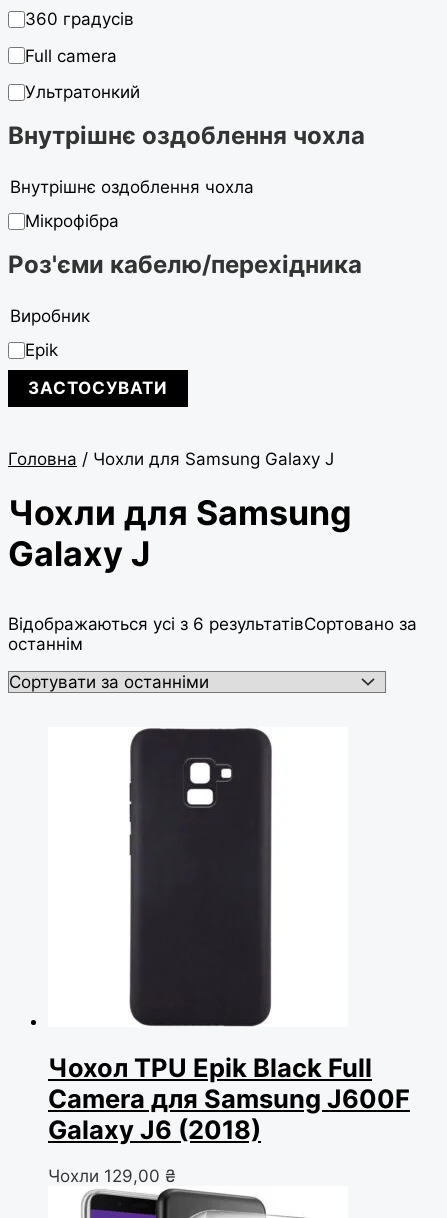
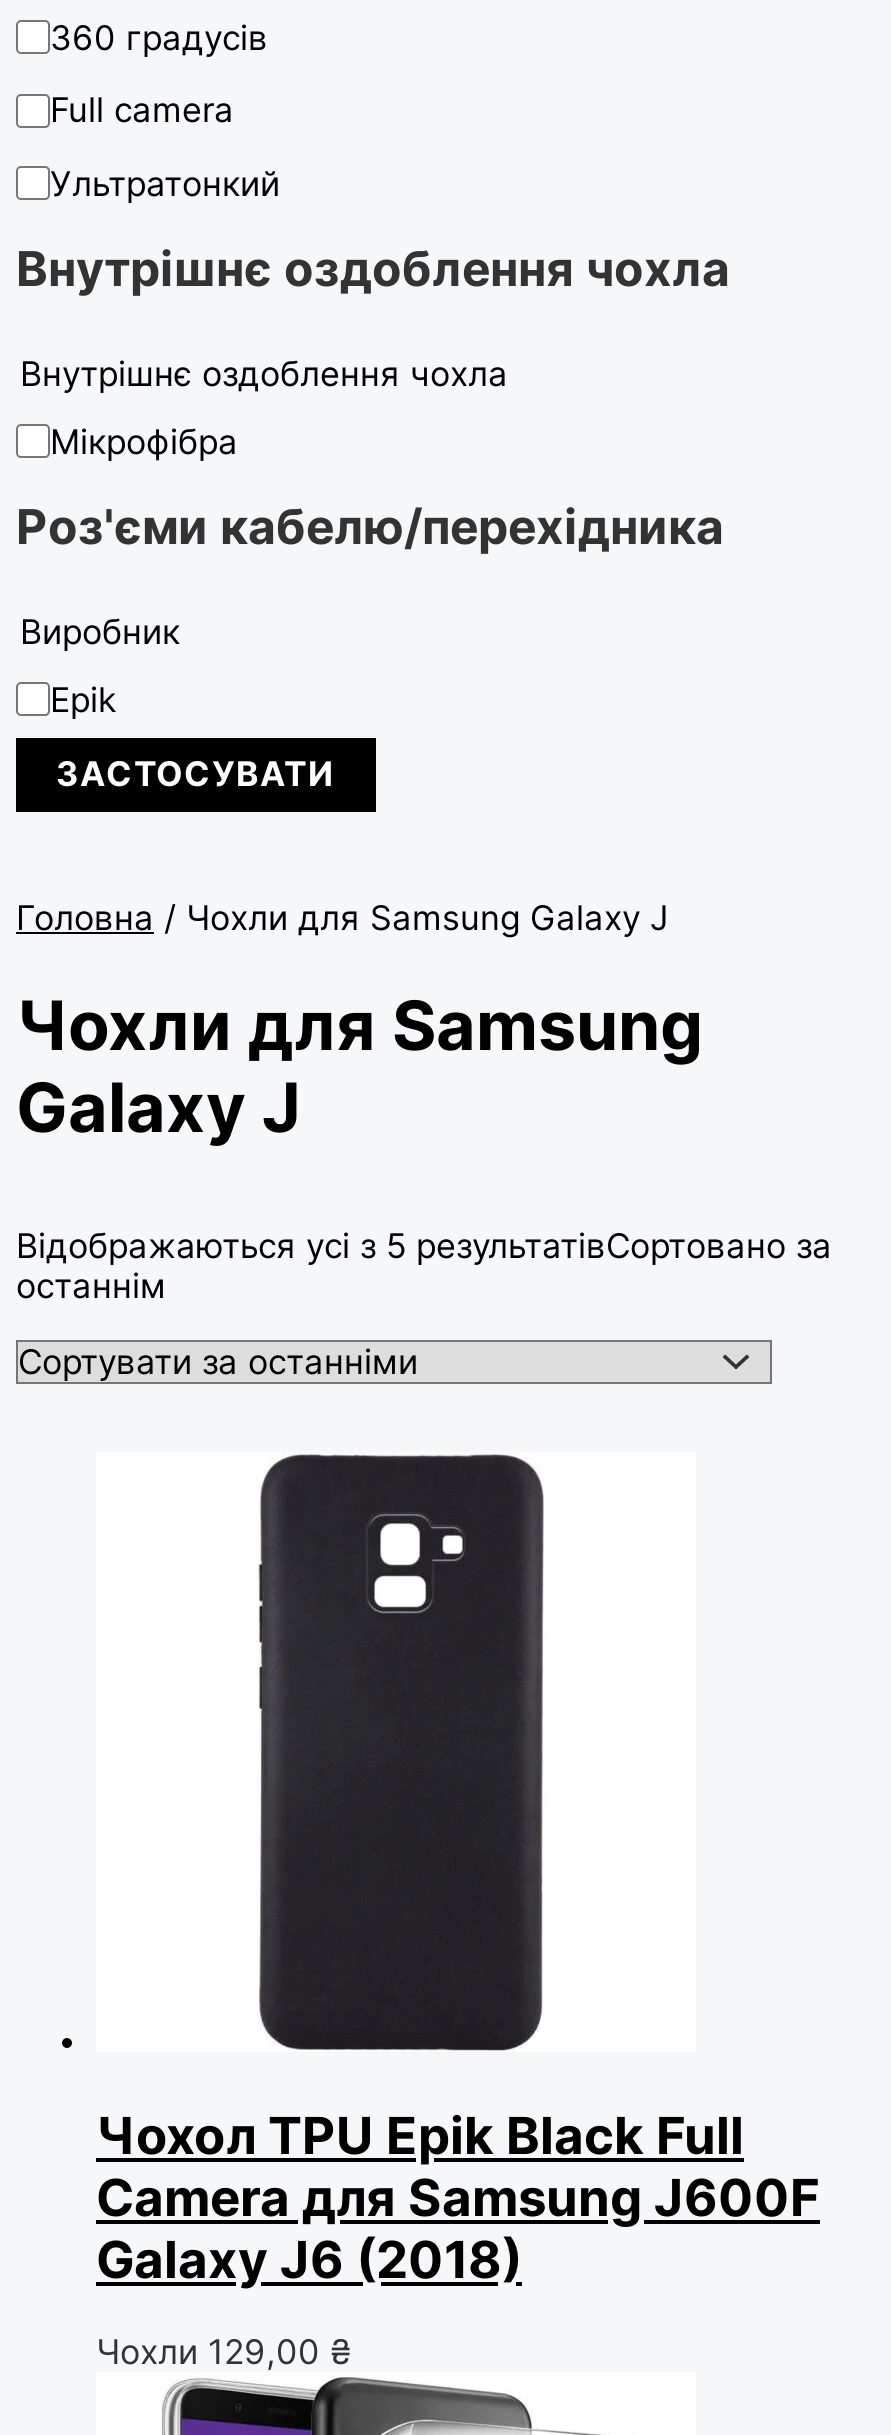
[8,614,417,634] Відображаються усі з 6 результатівСортовано за -> [16,1227,832,1267] Відображаються усі з 5 результатівСортовано за

